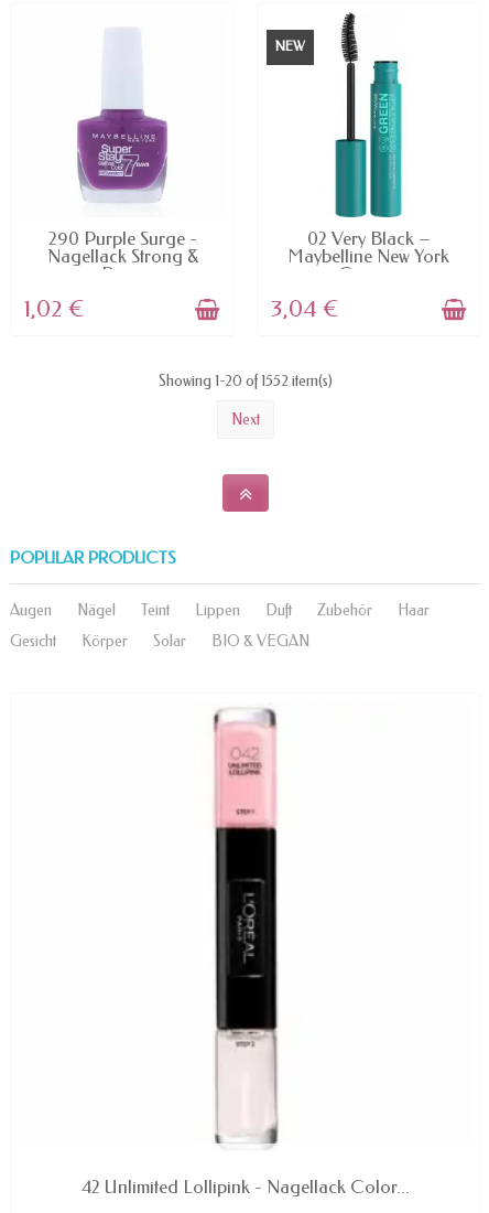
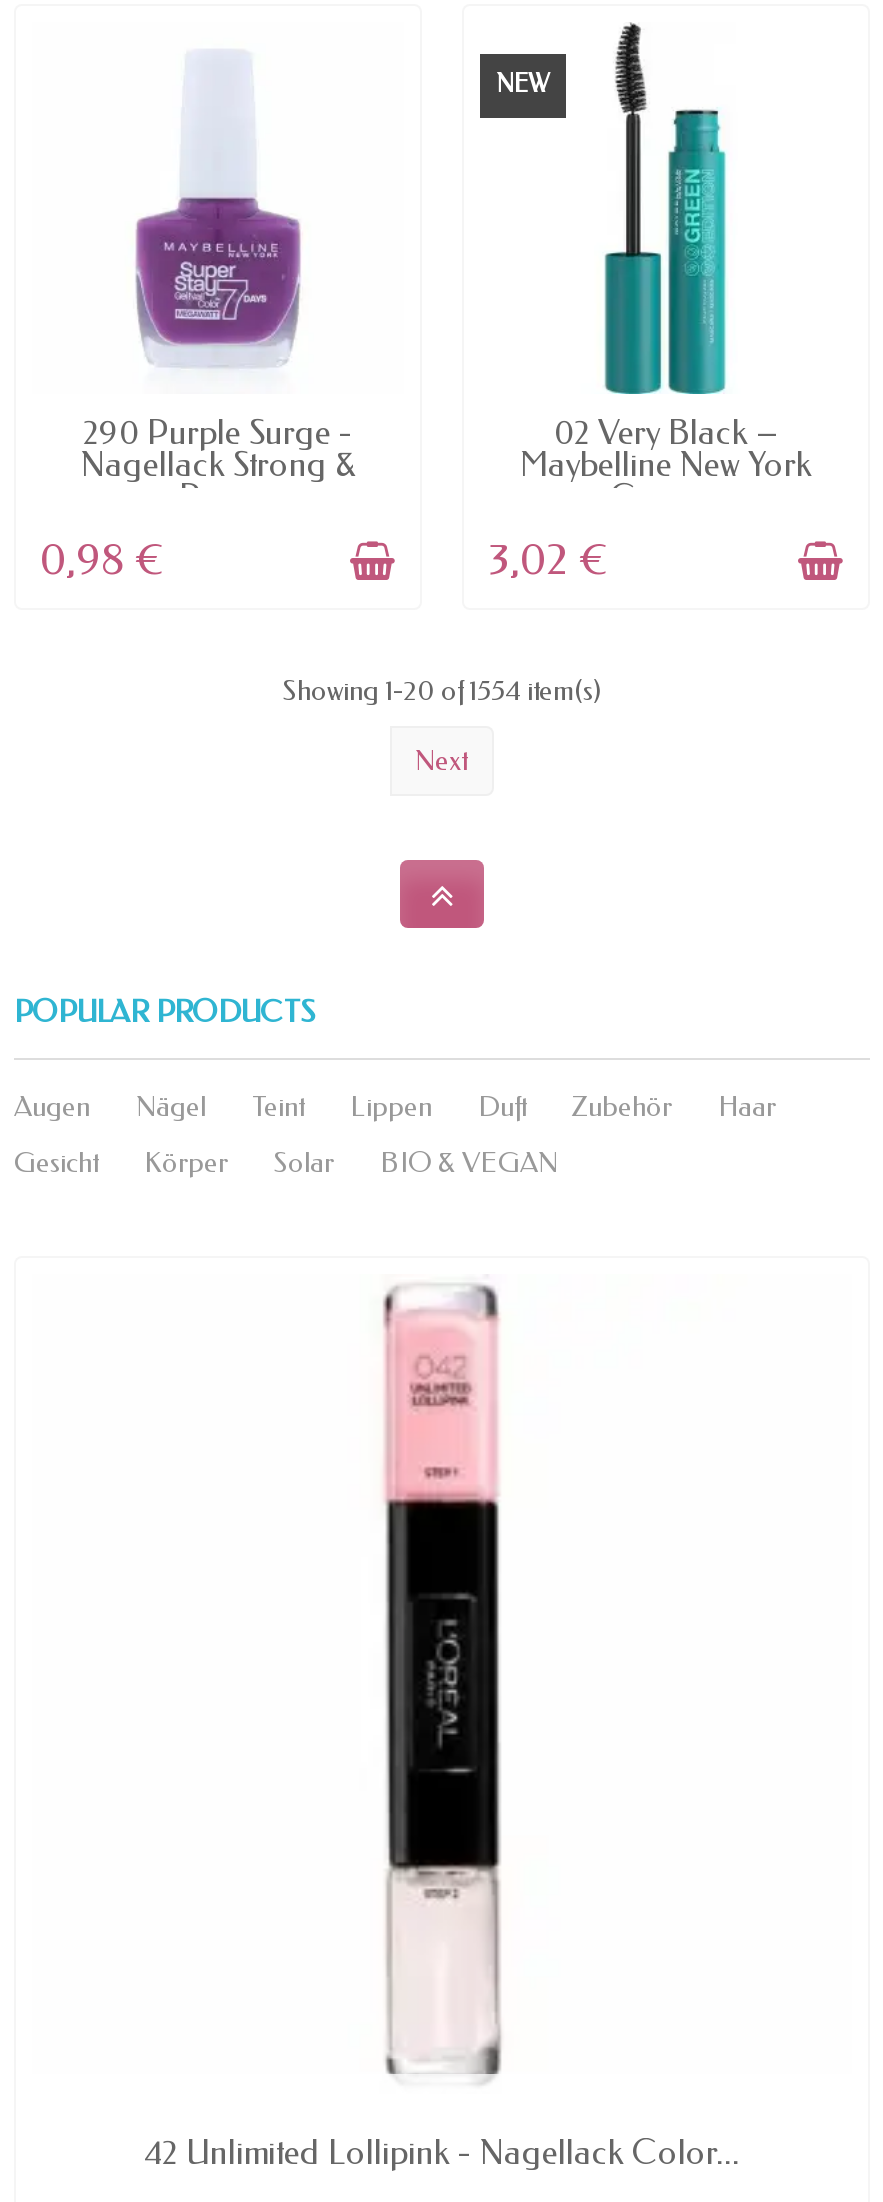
[24,295,85,323] 1,02 € -> [40,534,164,586] 0,98 €
[271,295,339,323] 3,04 € -> [488,534,608,586] 3,02 €
[159,372,333,390] Showing 1-20 of 1552 item(s) -> [283,674,601,708] Showing 1-20 of 1554 item(s)

